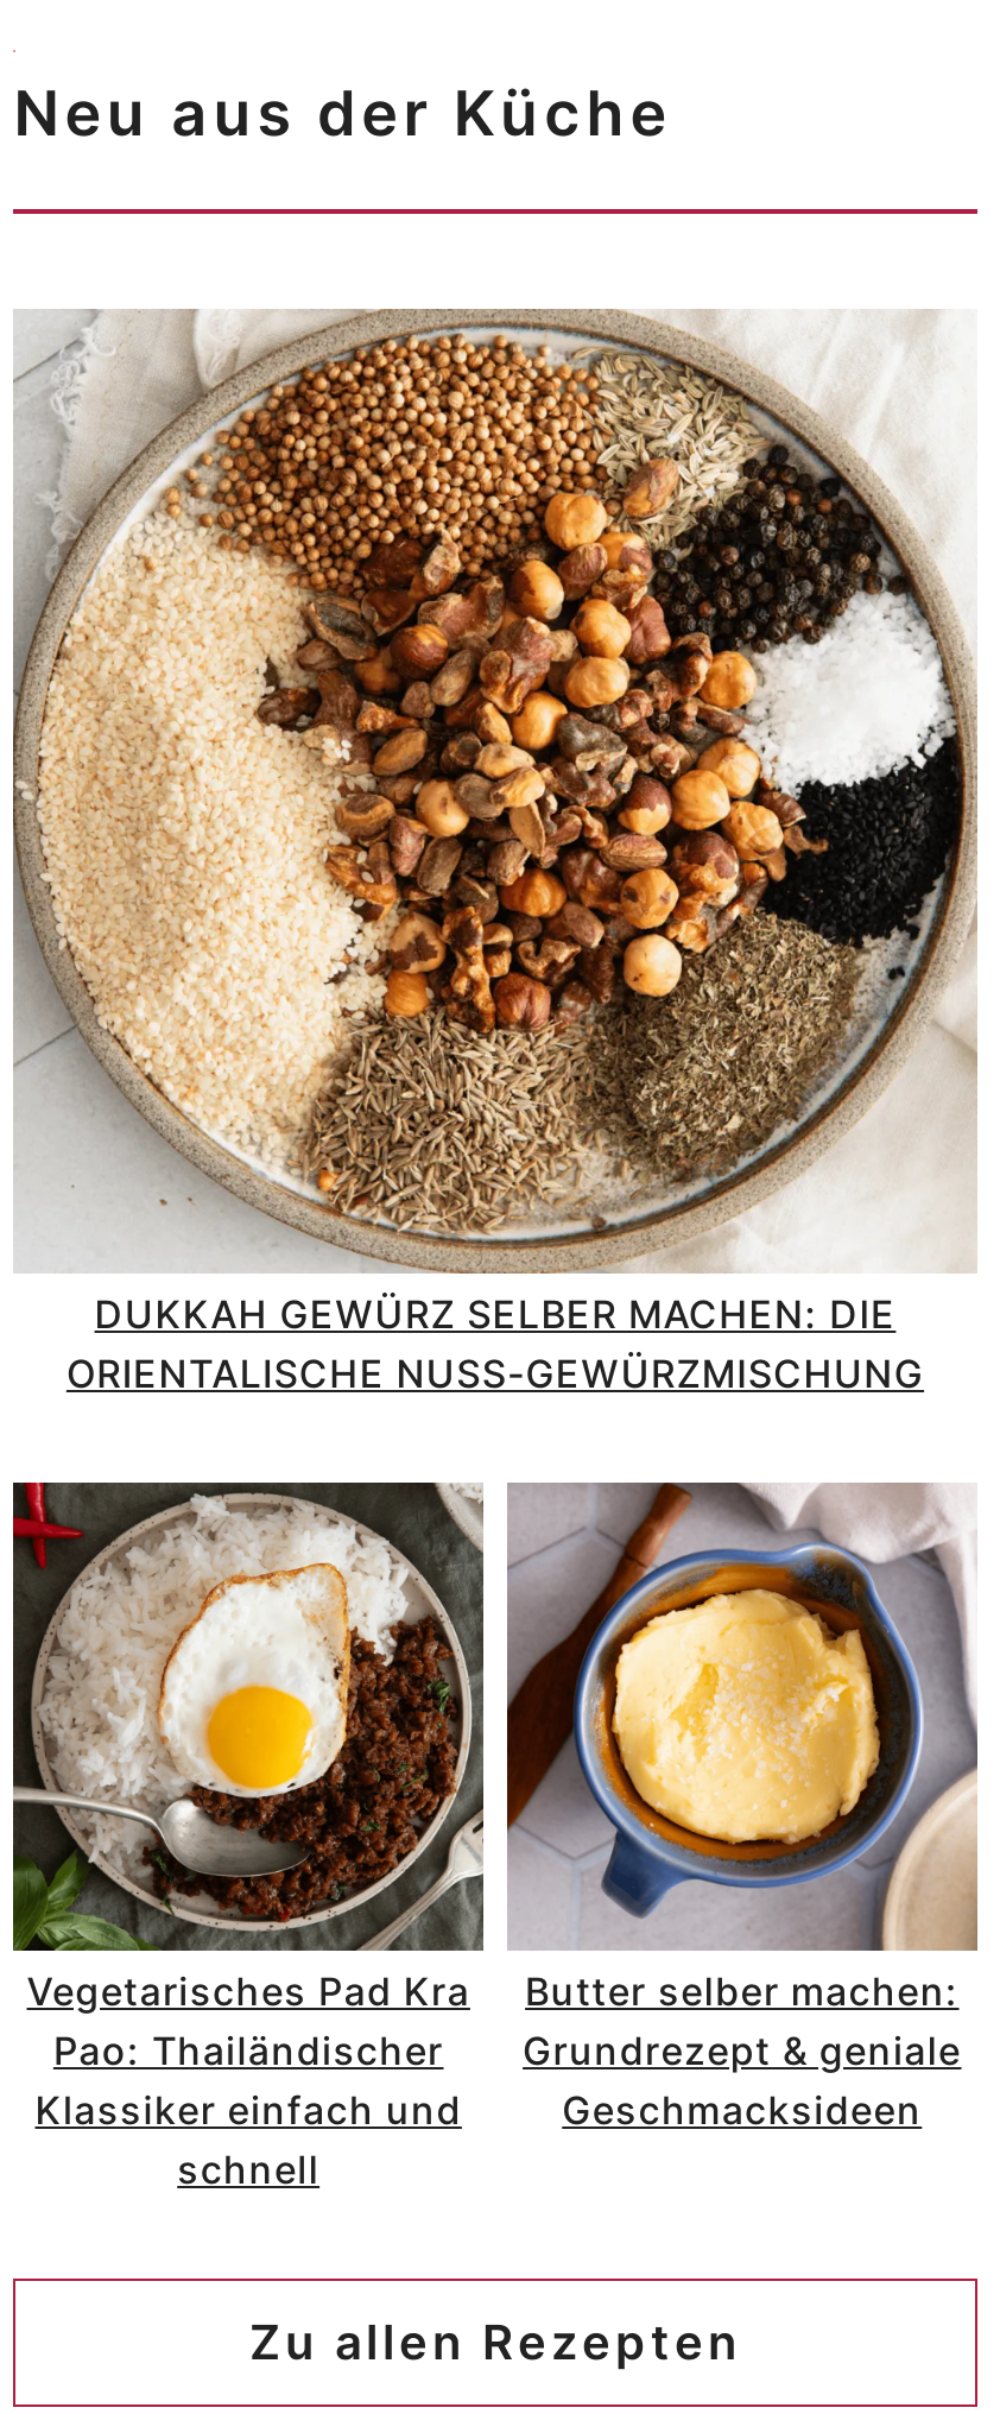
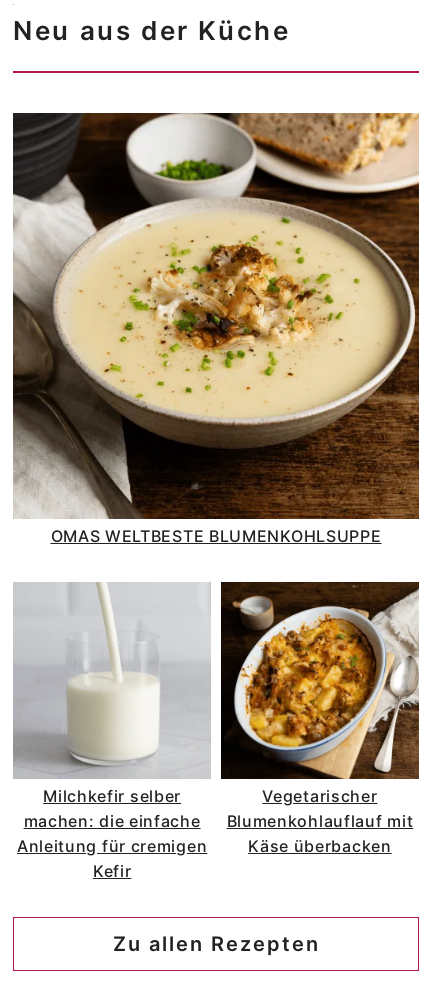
[13,309,977,1396] [image] | DUKKAH GEWÜRZ SELBER MACHEN: DIE | ORIENTALISCHE NUSS-GEWÜRZMISCHUNG -> [12,112,420,546] [image] | OMAS WELTBESTE BLUMENKOHLSUPPE
[11,1480,486,2194] [image] | Vegetarisches Pad Kra | Pao: Thailändischer | Klassiker einfach und | schnell -> [13,582,211,881] [image] | Milchkefir selber | machen: die einfache | Anleitung für cremigen | Kefir
[505,1480,977,2135] [image] | Butter selber machen: | Grundrezept & geniale | Geschmacksideen -> [221,581,420,856] [image] | Vegetarischer | Blumenkohlauflauf mit | Käse überbacken

